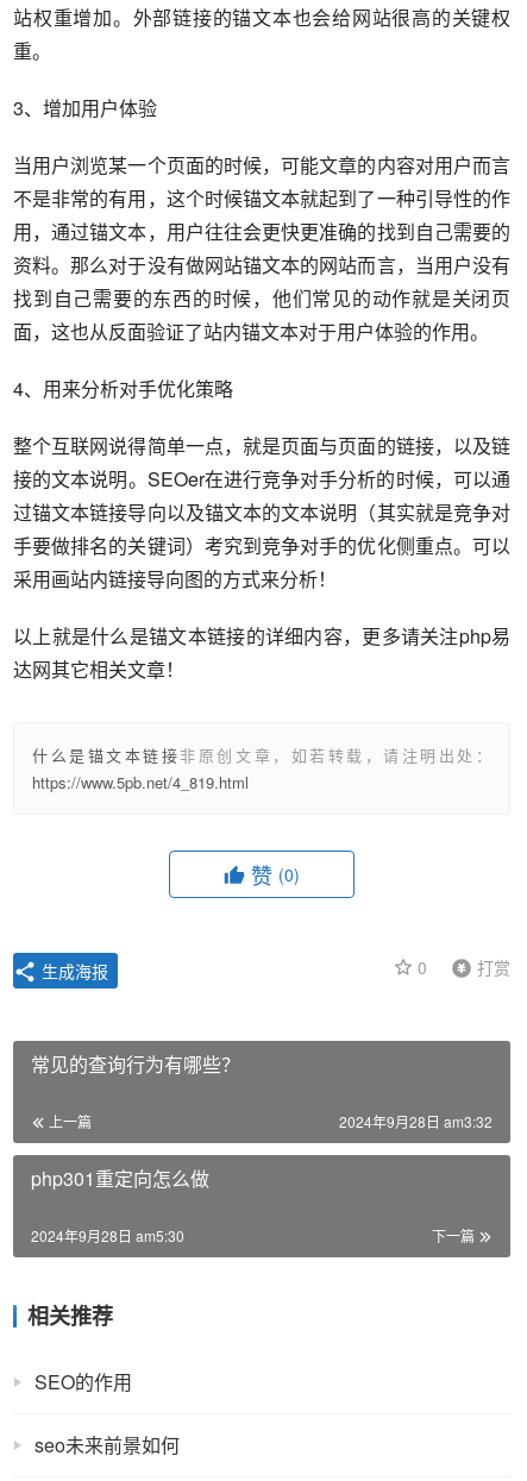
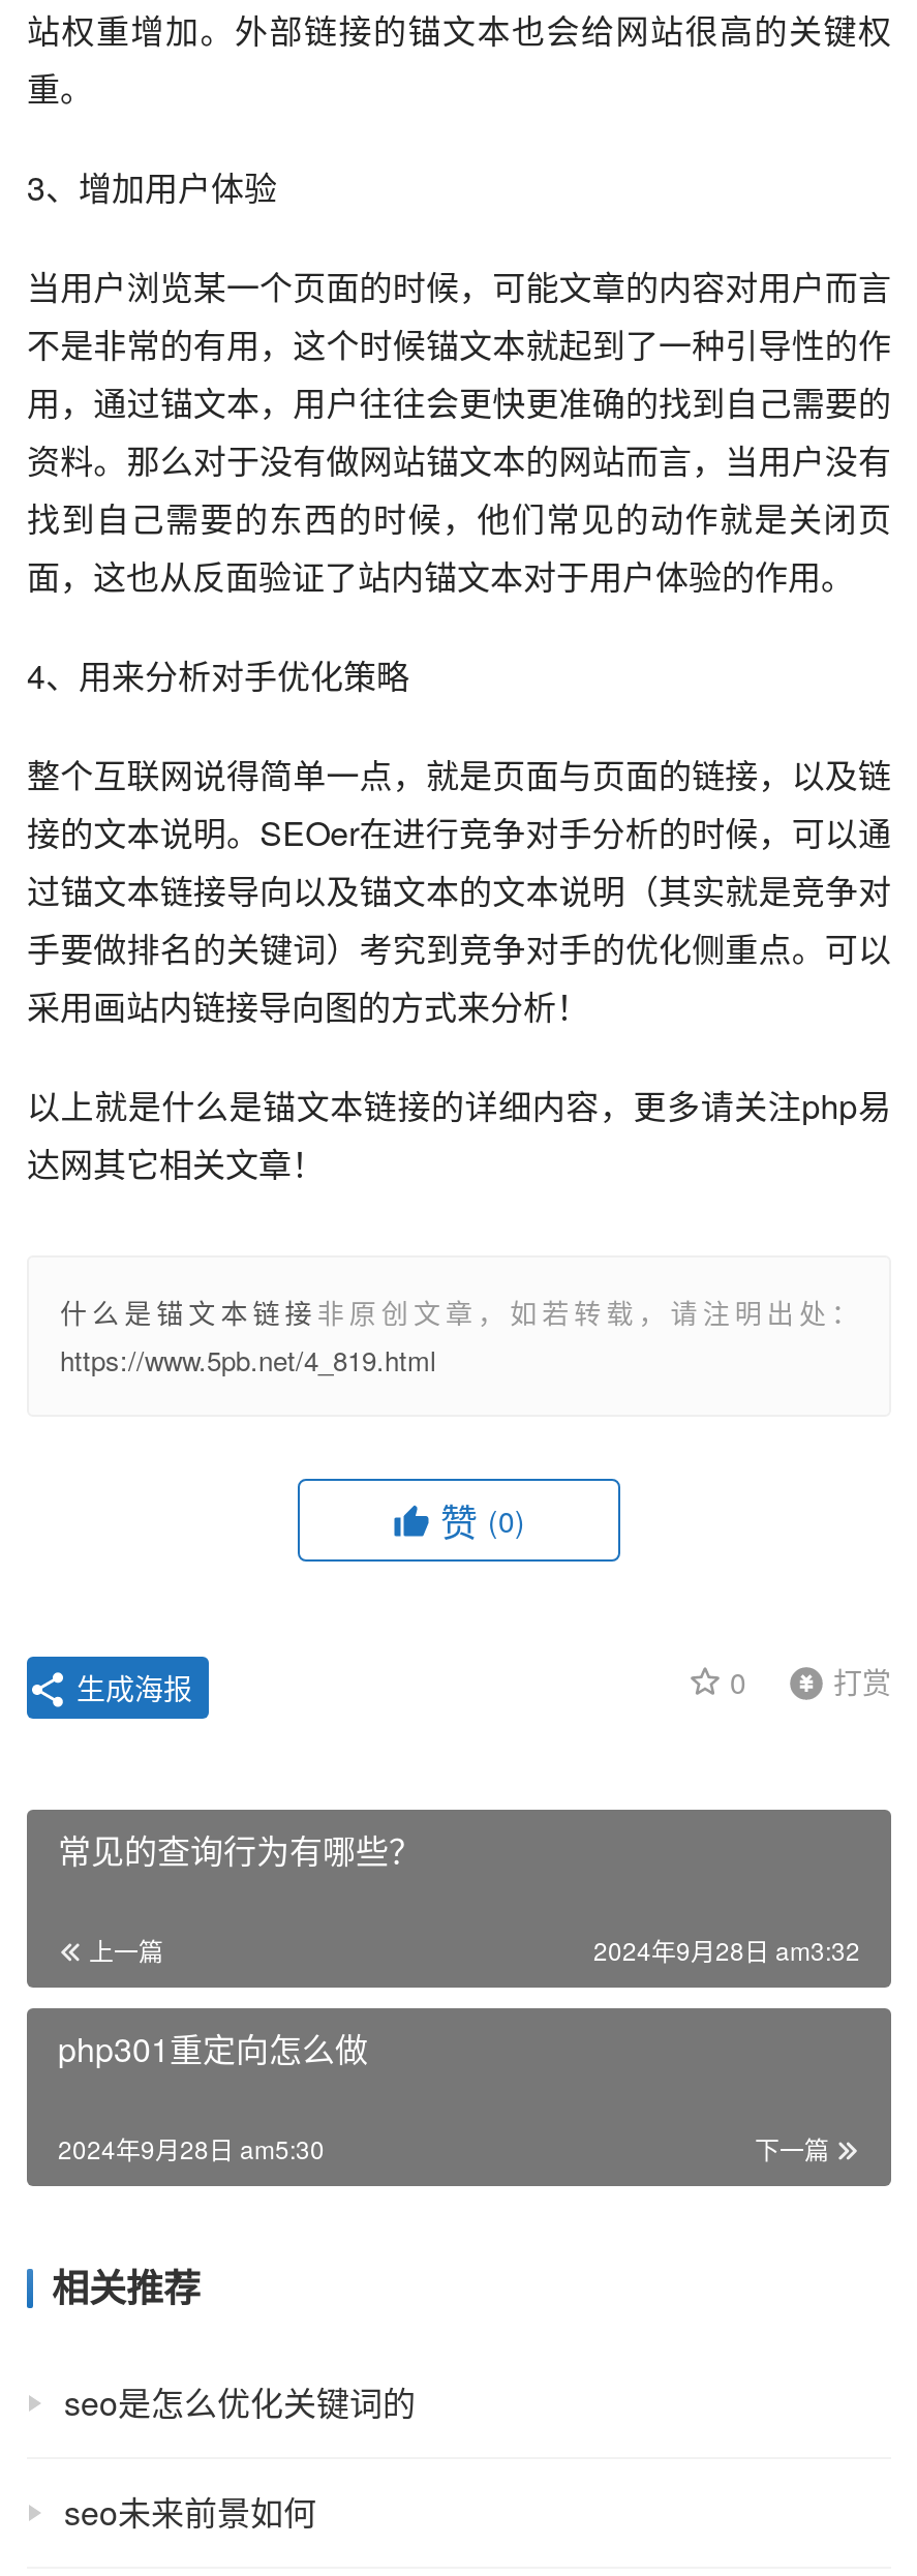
[34,1368,132,1395] SEO的作用 -> [64,2378,416,2426] seo是怎么优化关键词的

